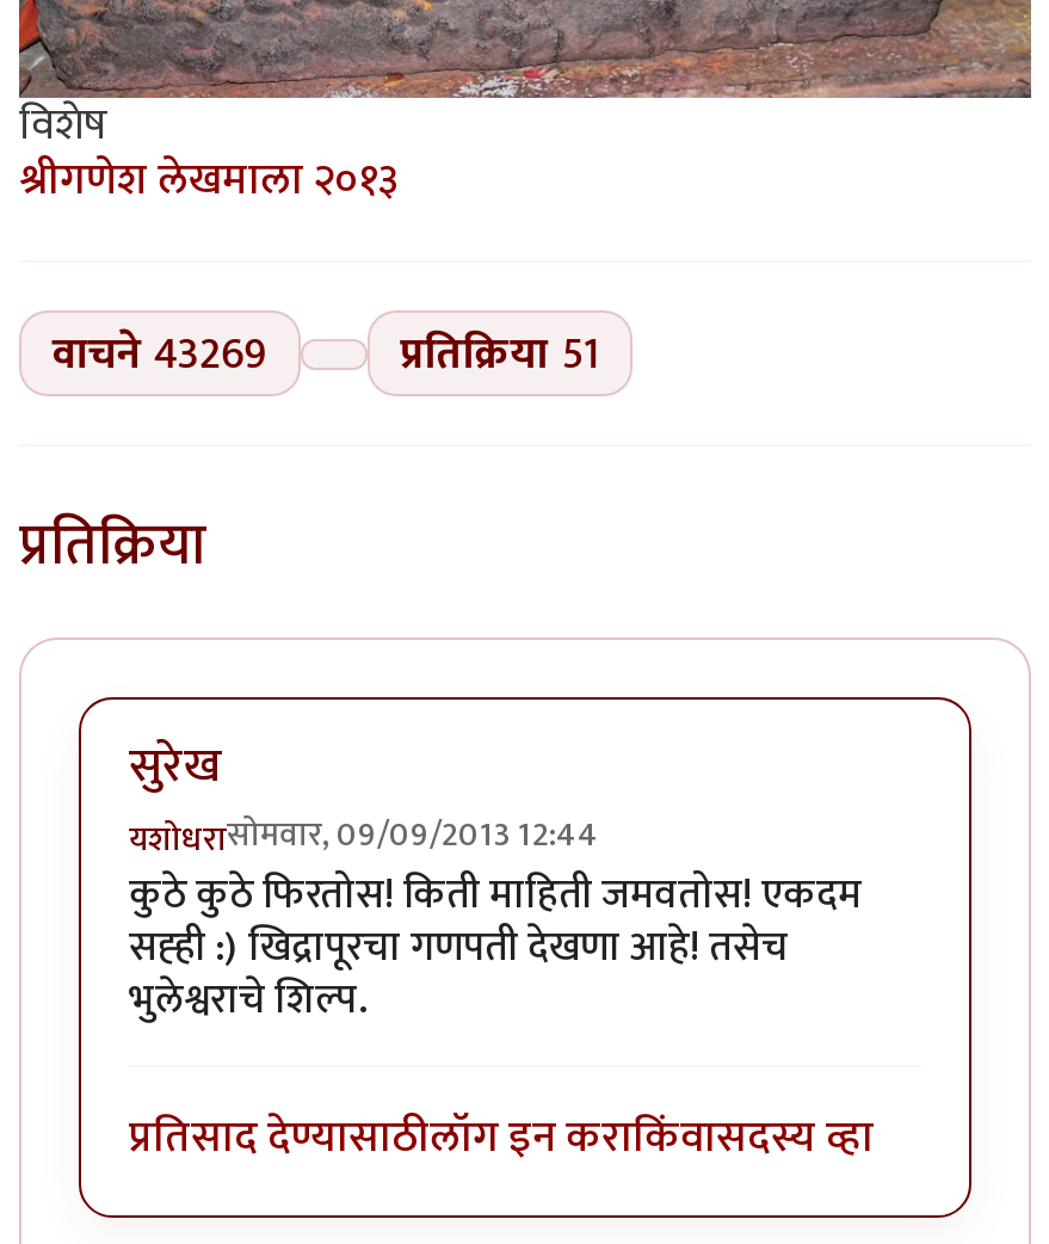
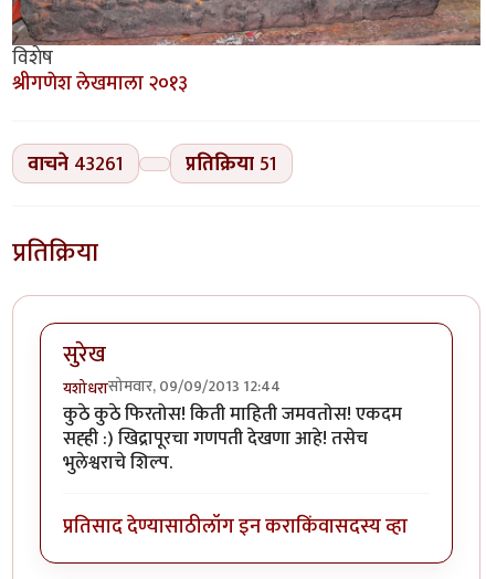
[52,317,268,391] वाचने 43269 -> [27,147,124,181] वाचने 43261

